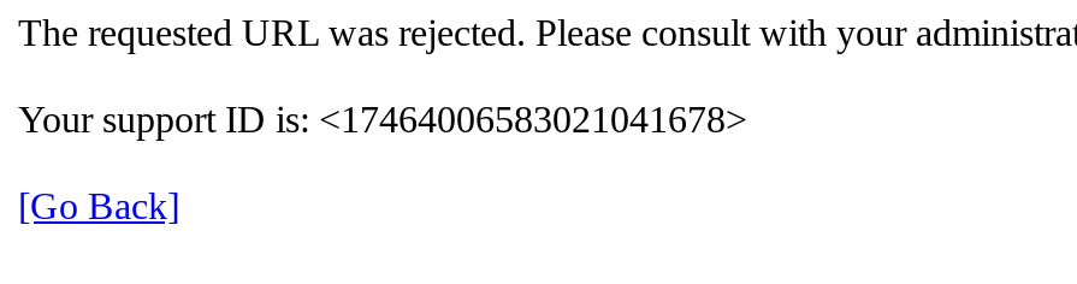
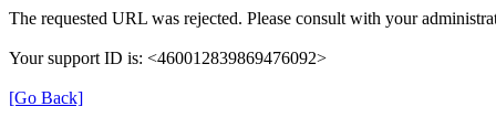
[18,99,747,140] Your support ID is: <17464006583021041678> -> [9,49,327,67] Your support ID is: <460012839869476092>

